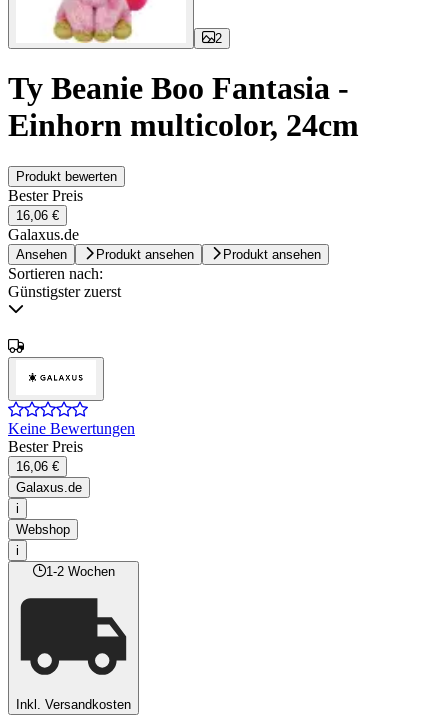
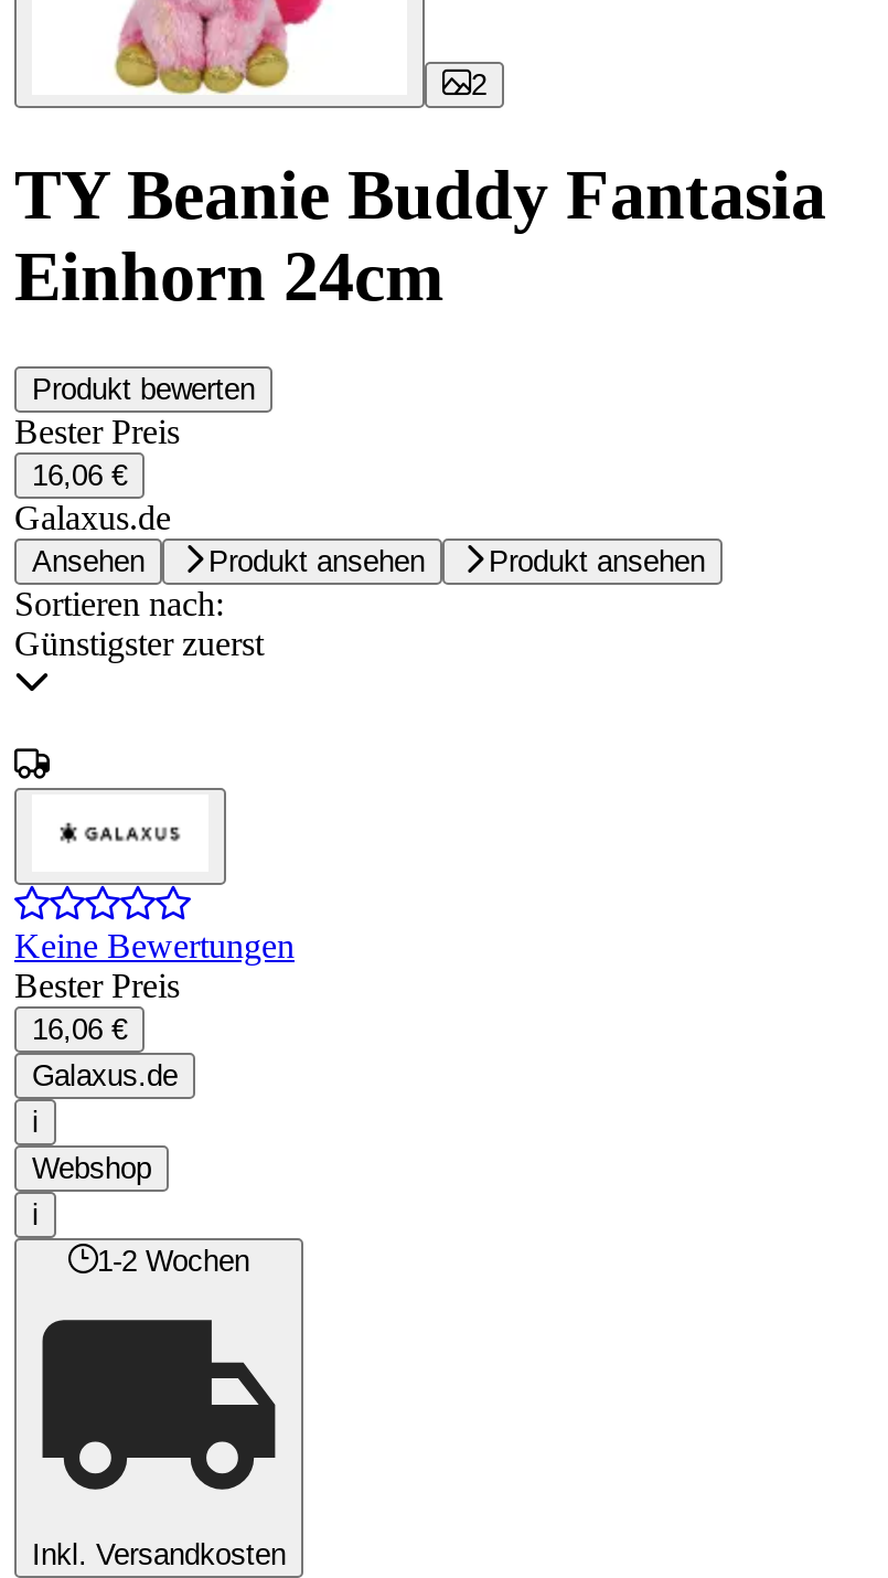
[8,70,359,143] Ty Beanie Boo Fantasia - | Einhorn multicolor, 24cm -> [14,155,826,316] TY Beanie Buddy Fantasia | Einhorn 24cm

